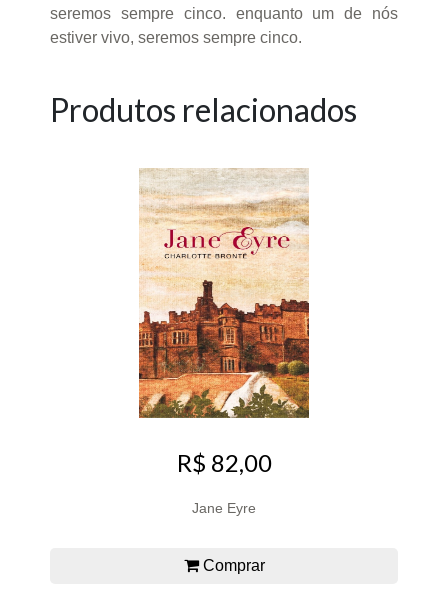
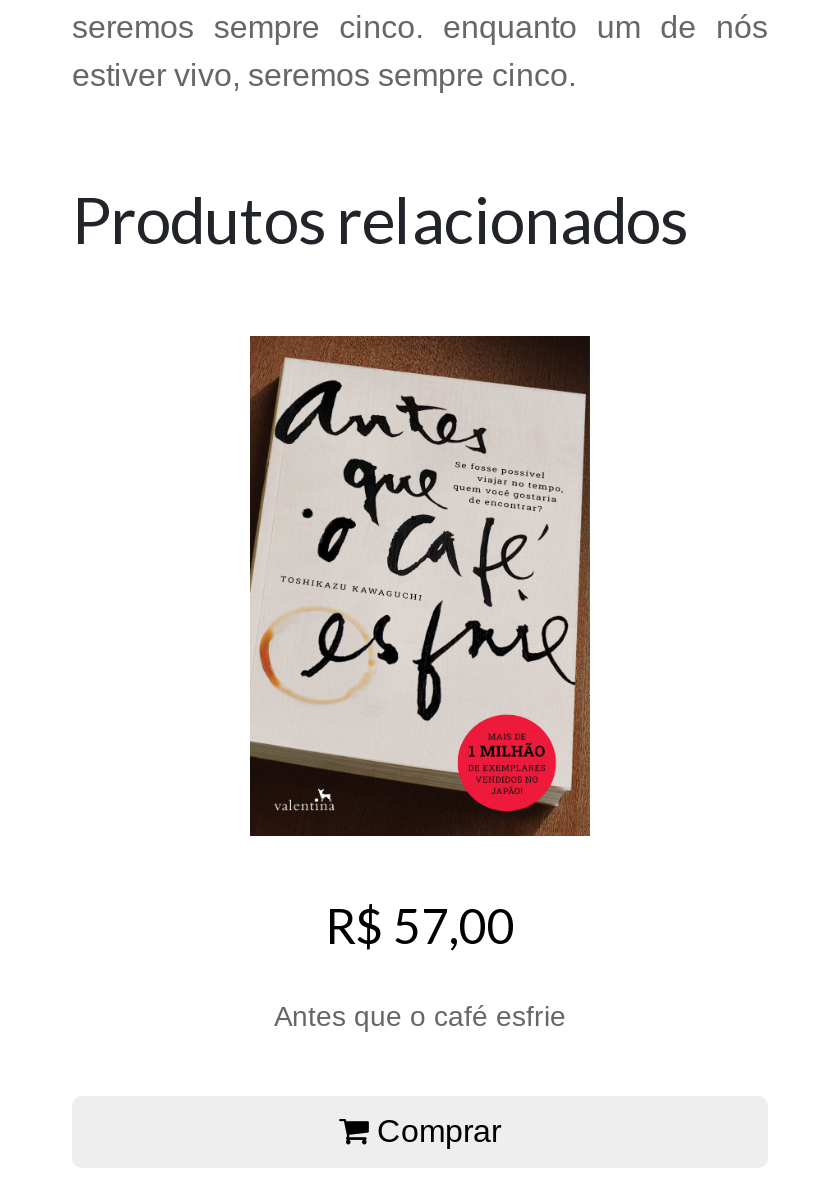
[138,168,310,477] [image] | R$ 82,00 -> [248,334,592,955] [image] | R$ 57,00
[192,500,256,516] Jane Eyre -> [274,1000,566,1032] Antes que o café esfrie

